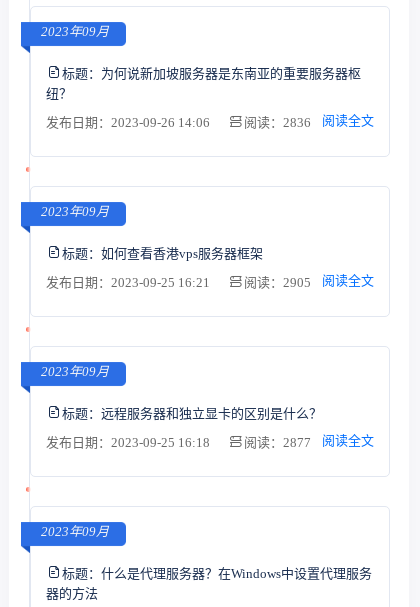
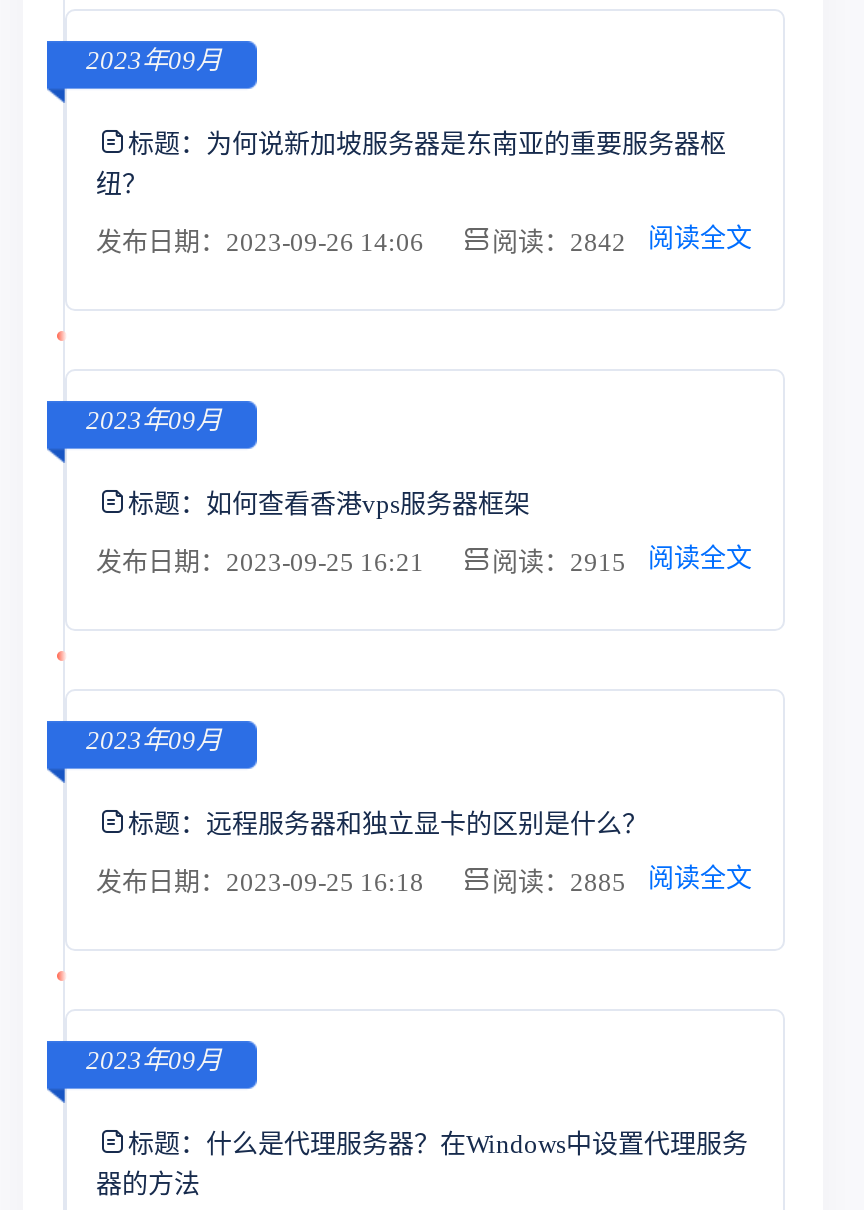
[243,113,373,130] 阅读：2836 阅读全文 -> [492,223,752,257] 阅读：2842 阅读全文
[243,273,373,290] 阅读：2905 阅读全文 -> [492,543,752,577] 阅读：2915 阅读全文
[243,433,373,450] 阅读：2877 阅读全文 -> [492,863,752,897] 阅读：2885 阅读全文

